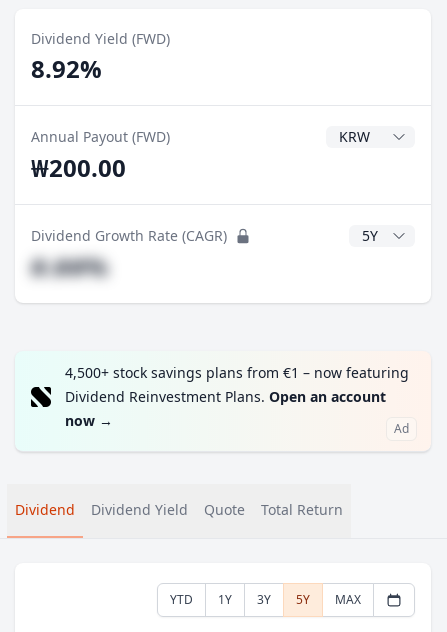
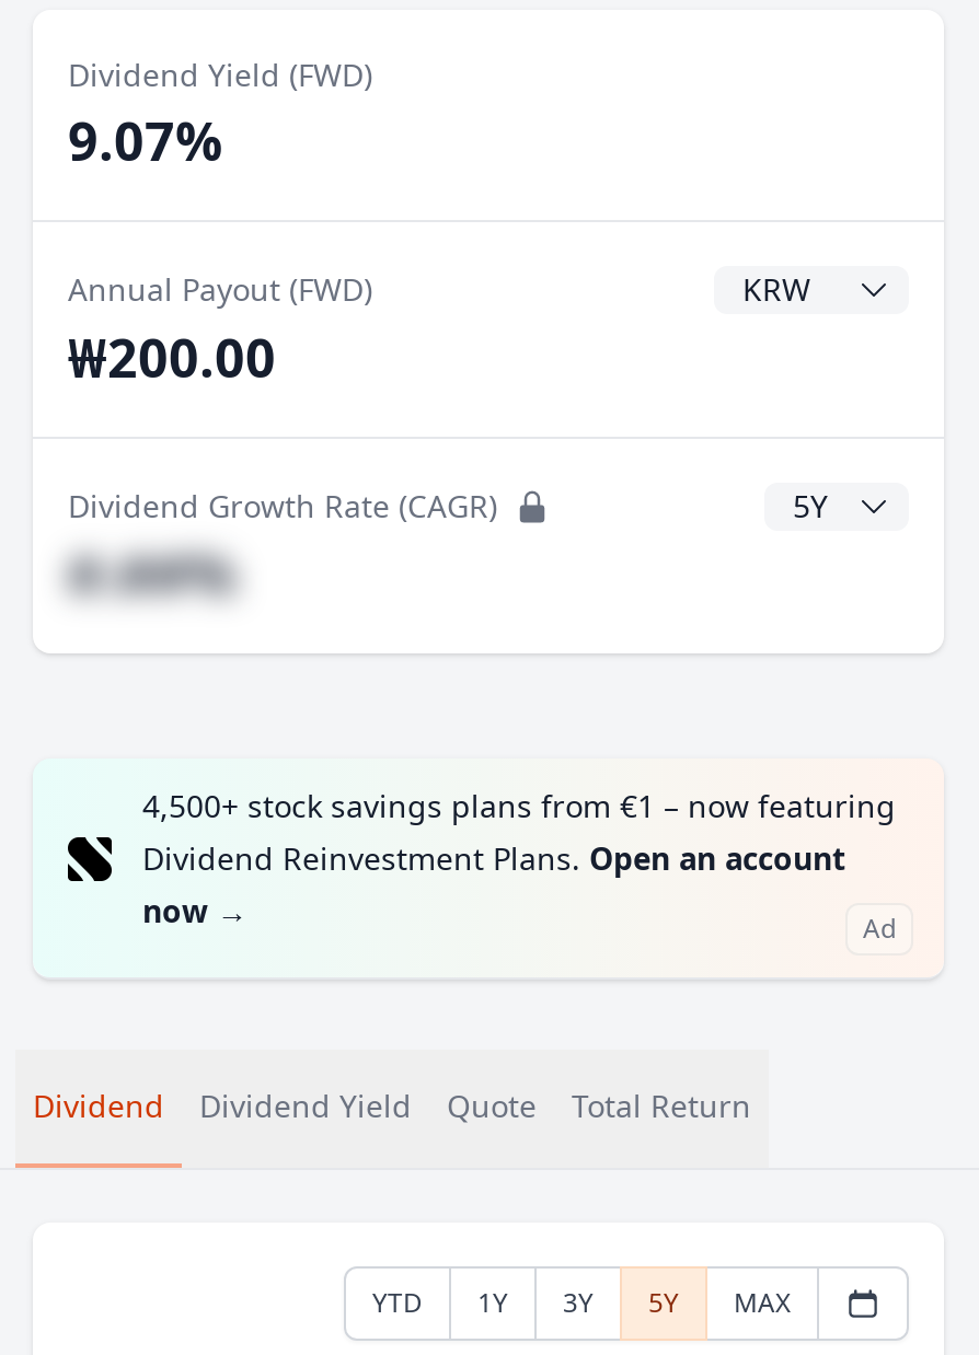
[31,52,102,85] 8.92% -> [68,104,223,176] 9.07%

